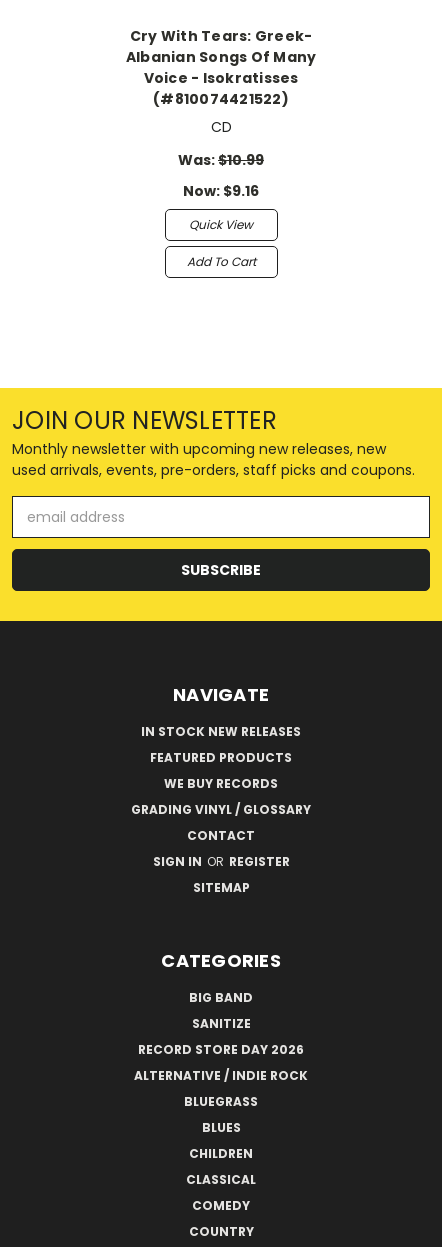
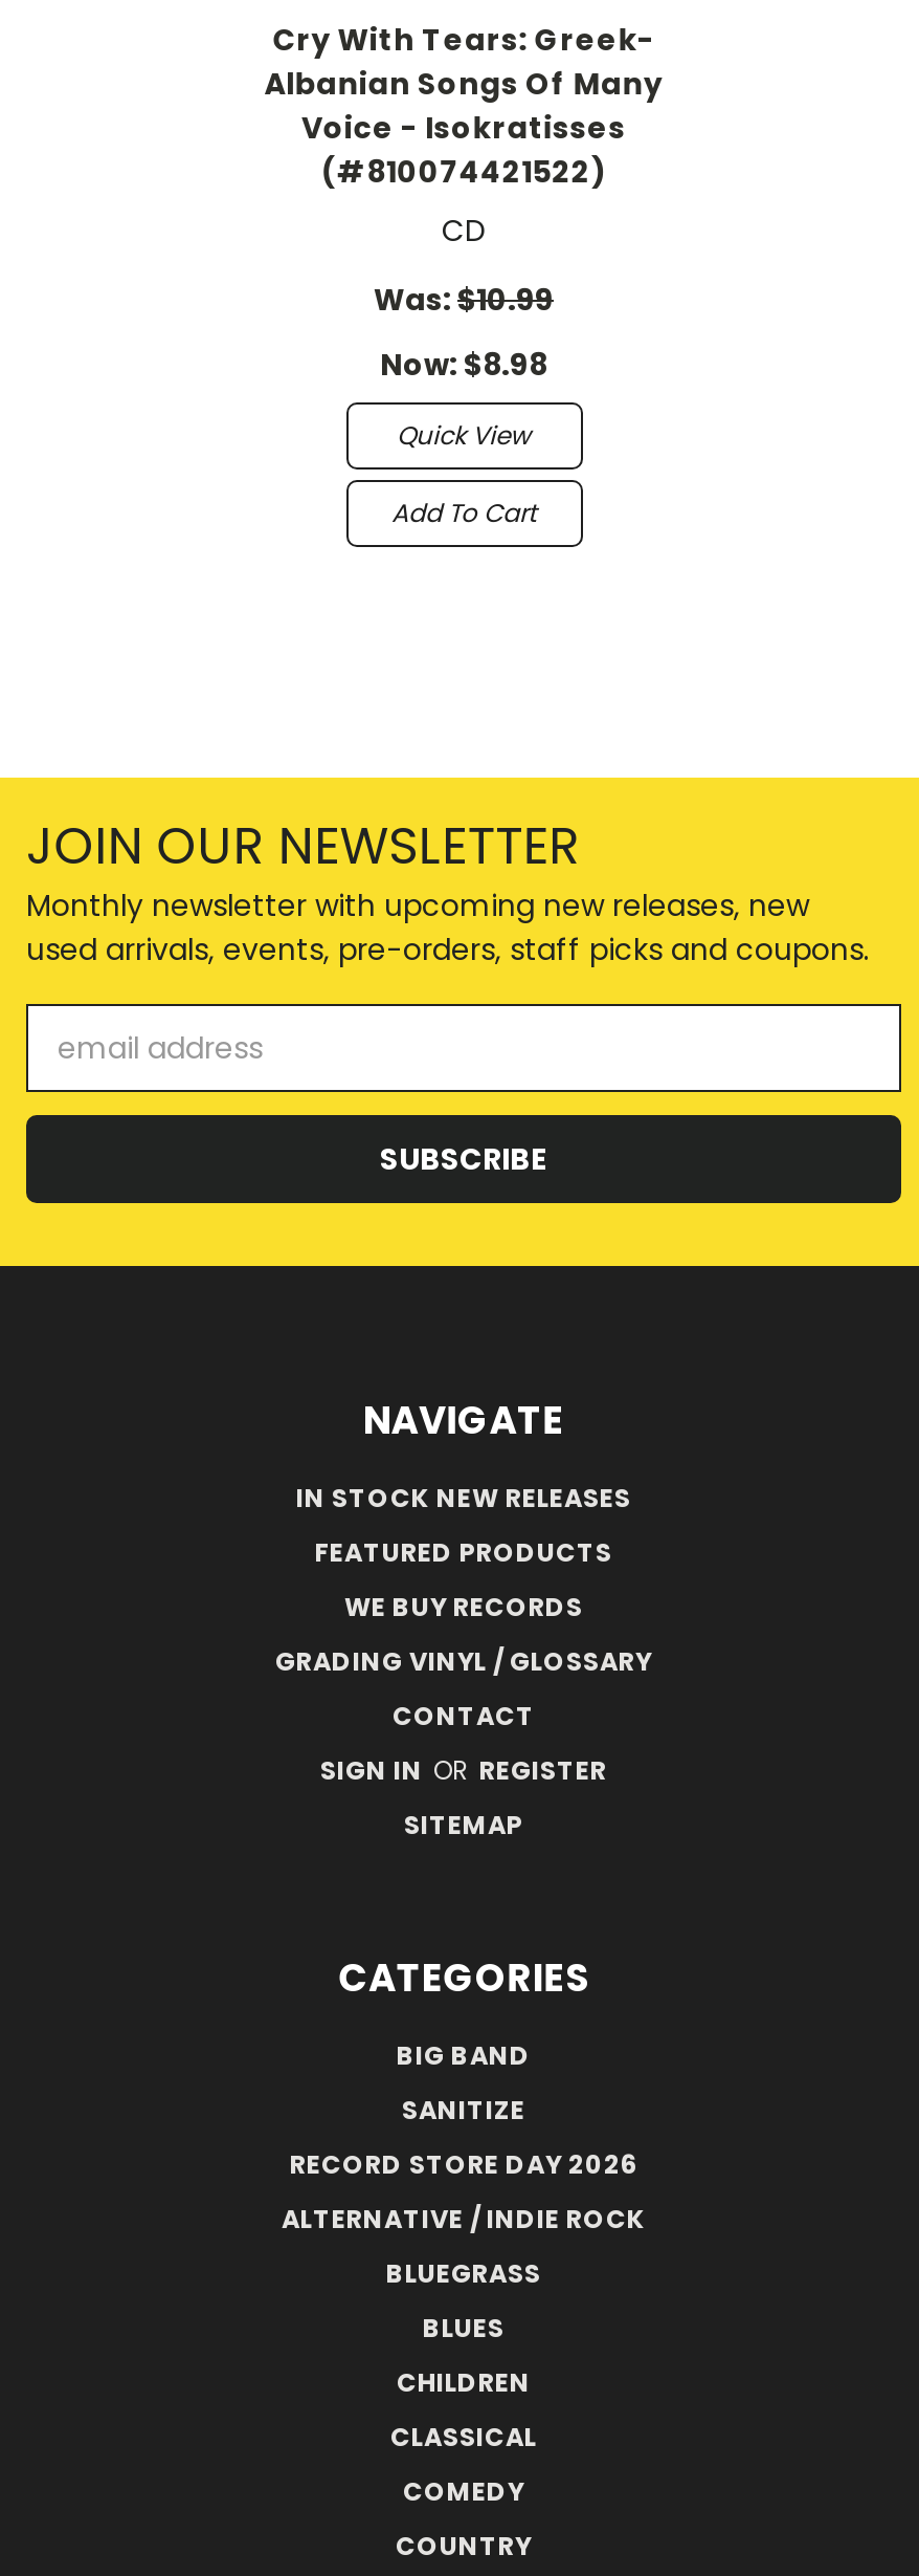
[183,181,259,201] Now: $9.16 -> [380,345,547,387] Now: $8.98

